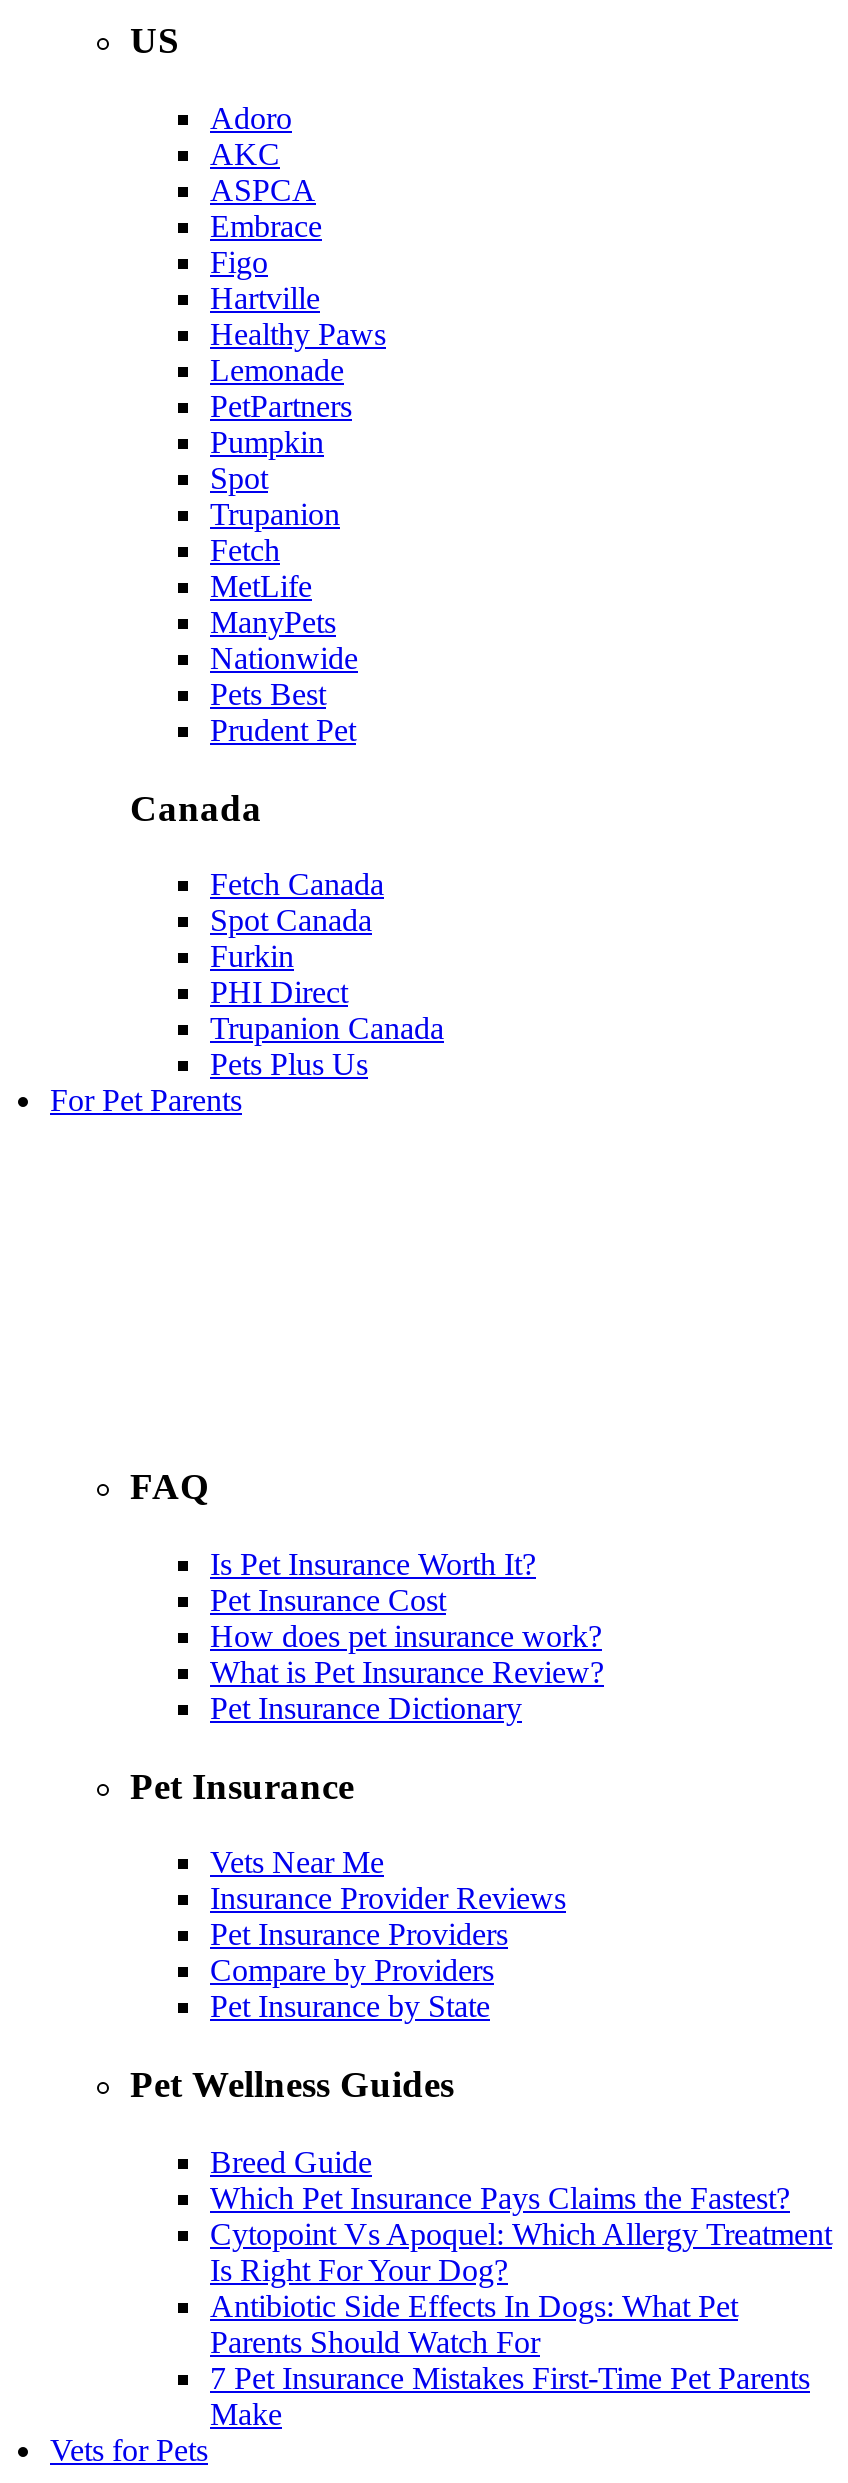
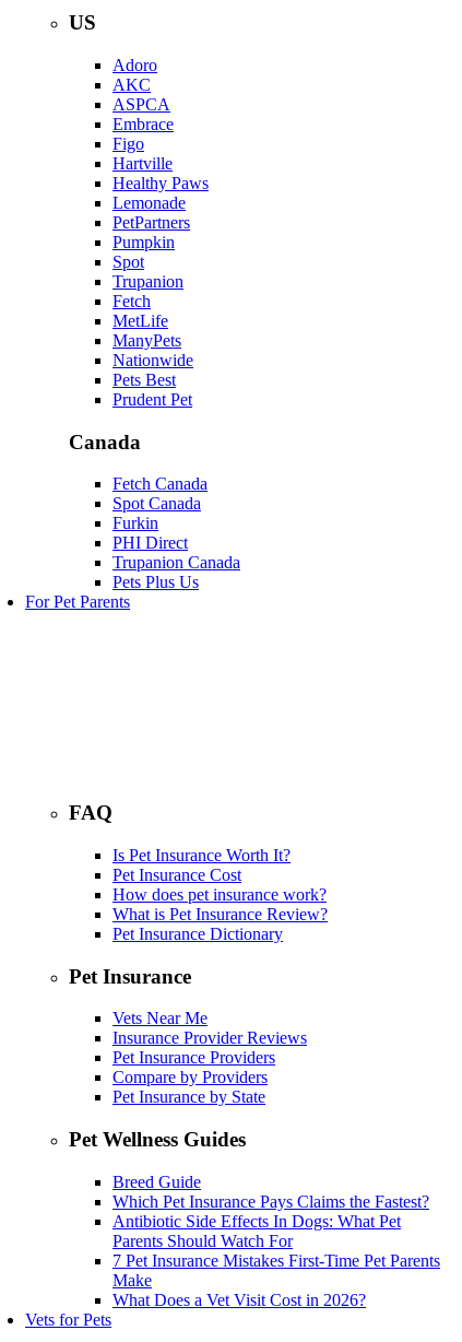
[210,2217,832,2287] Cytopoint Vs Apoquel: Which Allergy Treatment | Is Right For Your Dog? -> none
moved [210,2289,810,2431] -> [112,1212,440,1289]: Antibiotic Side Effects In Dogs: What Pet | Parents Should Watch For | 7 Pet Insurance Mistakes First-Time Pet Parents | Make
none -> [112,1290,366,1309] What Does a Vet Visit Cost in 2026?

